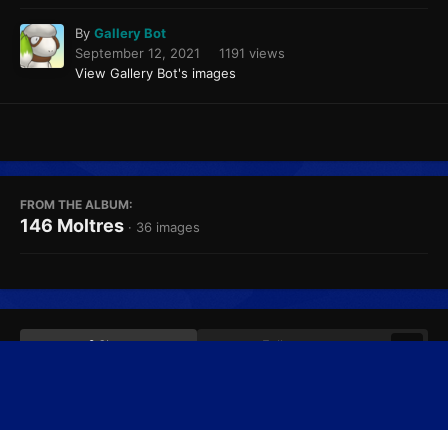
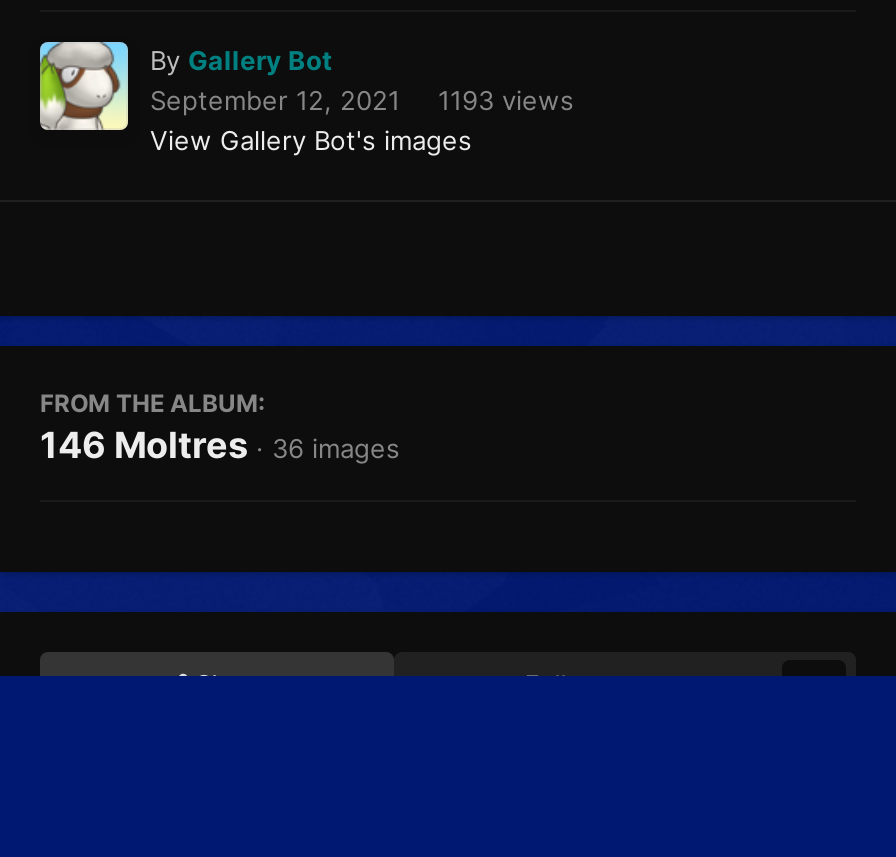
[75,45,285,61] September 12, 2021 1191 views -> [150,84,574,116] September 12, 2021 1193 views

